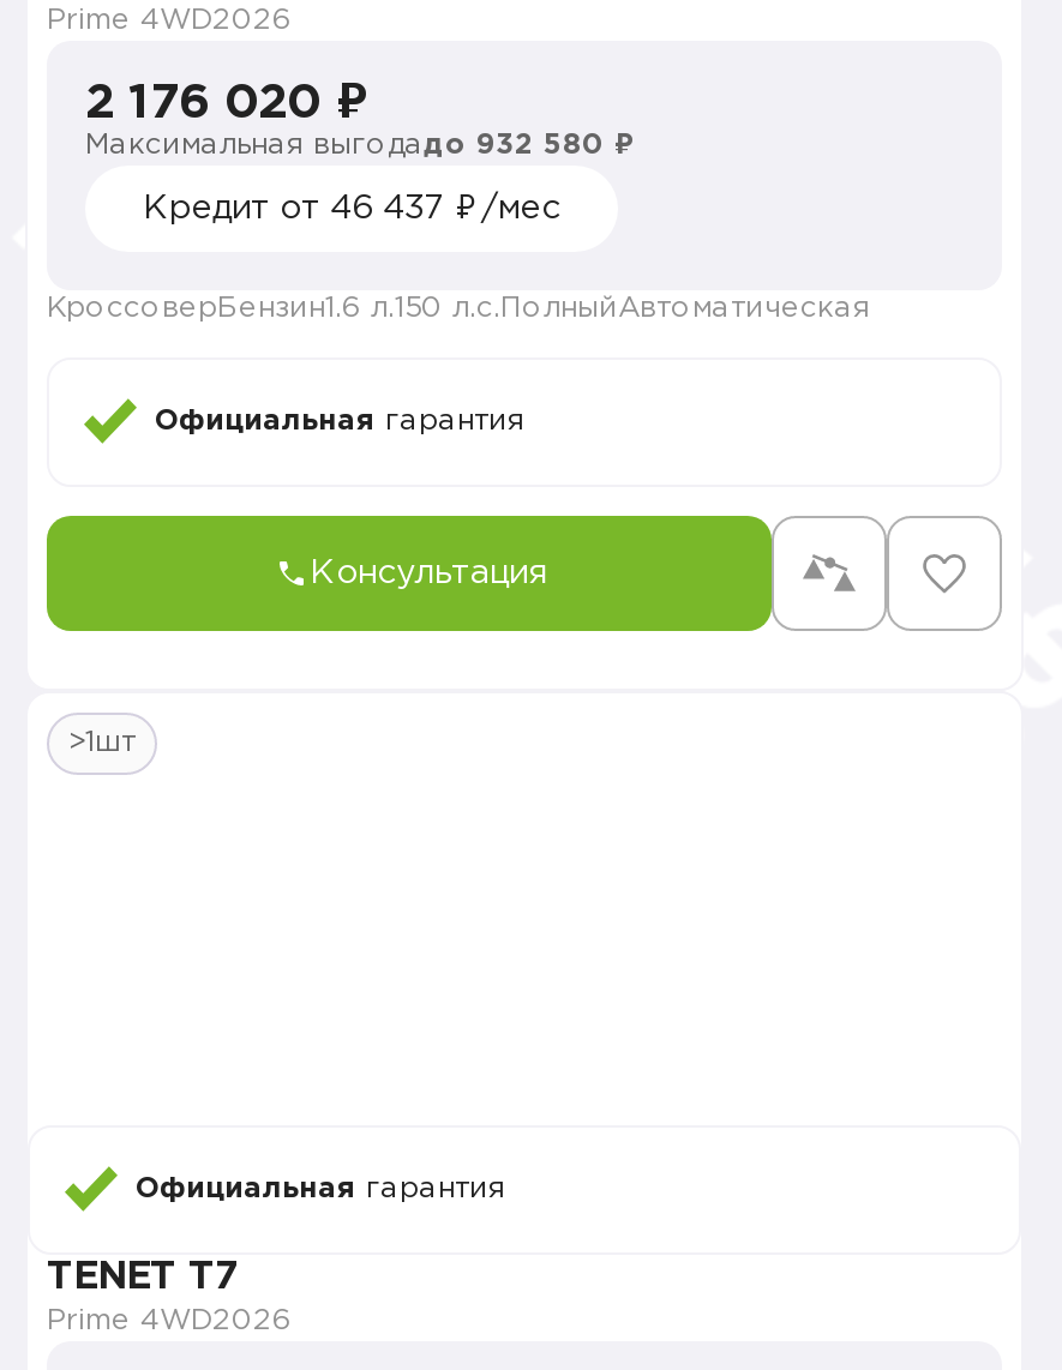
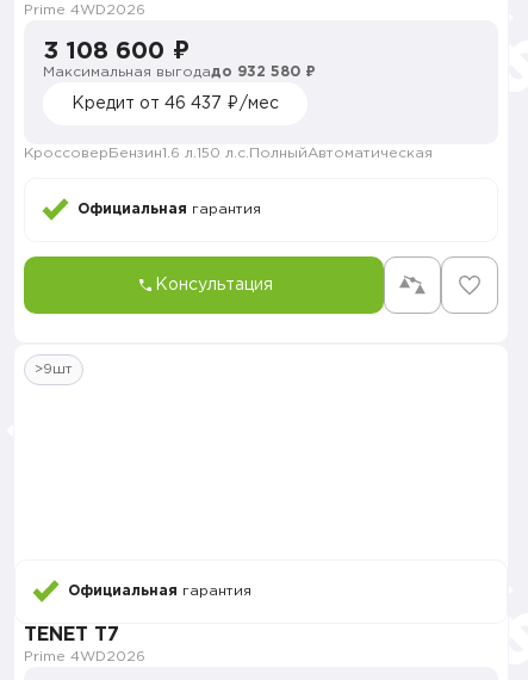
[85,82,371,125] 2 176 020 ₽ -> [43,41,190,62] 3 108 600 ₽
[68,729,136,756] >1шт -> [35,363,73,376] >9шт

